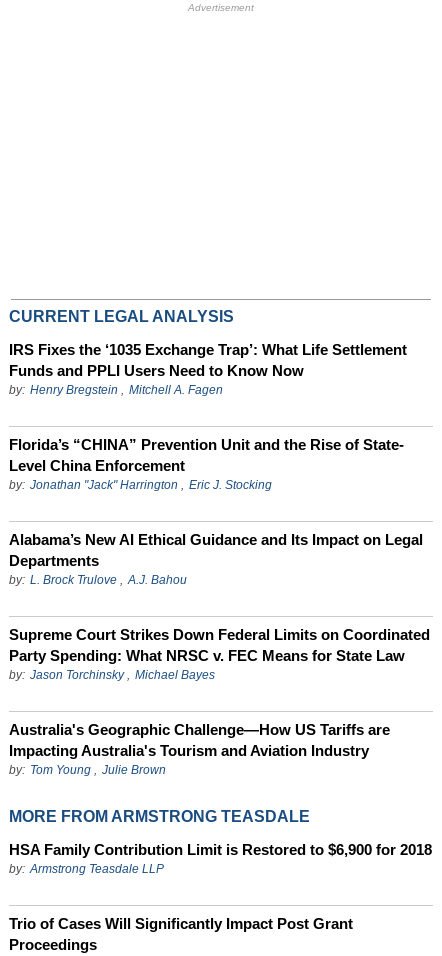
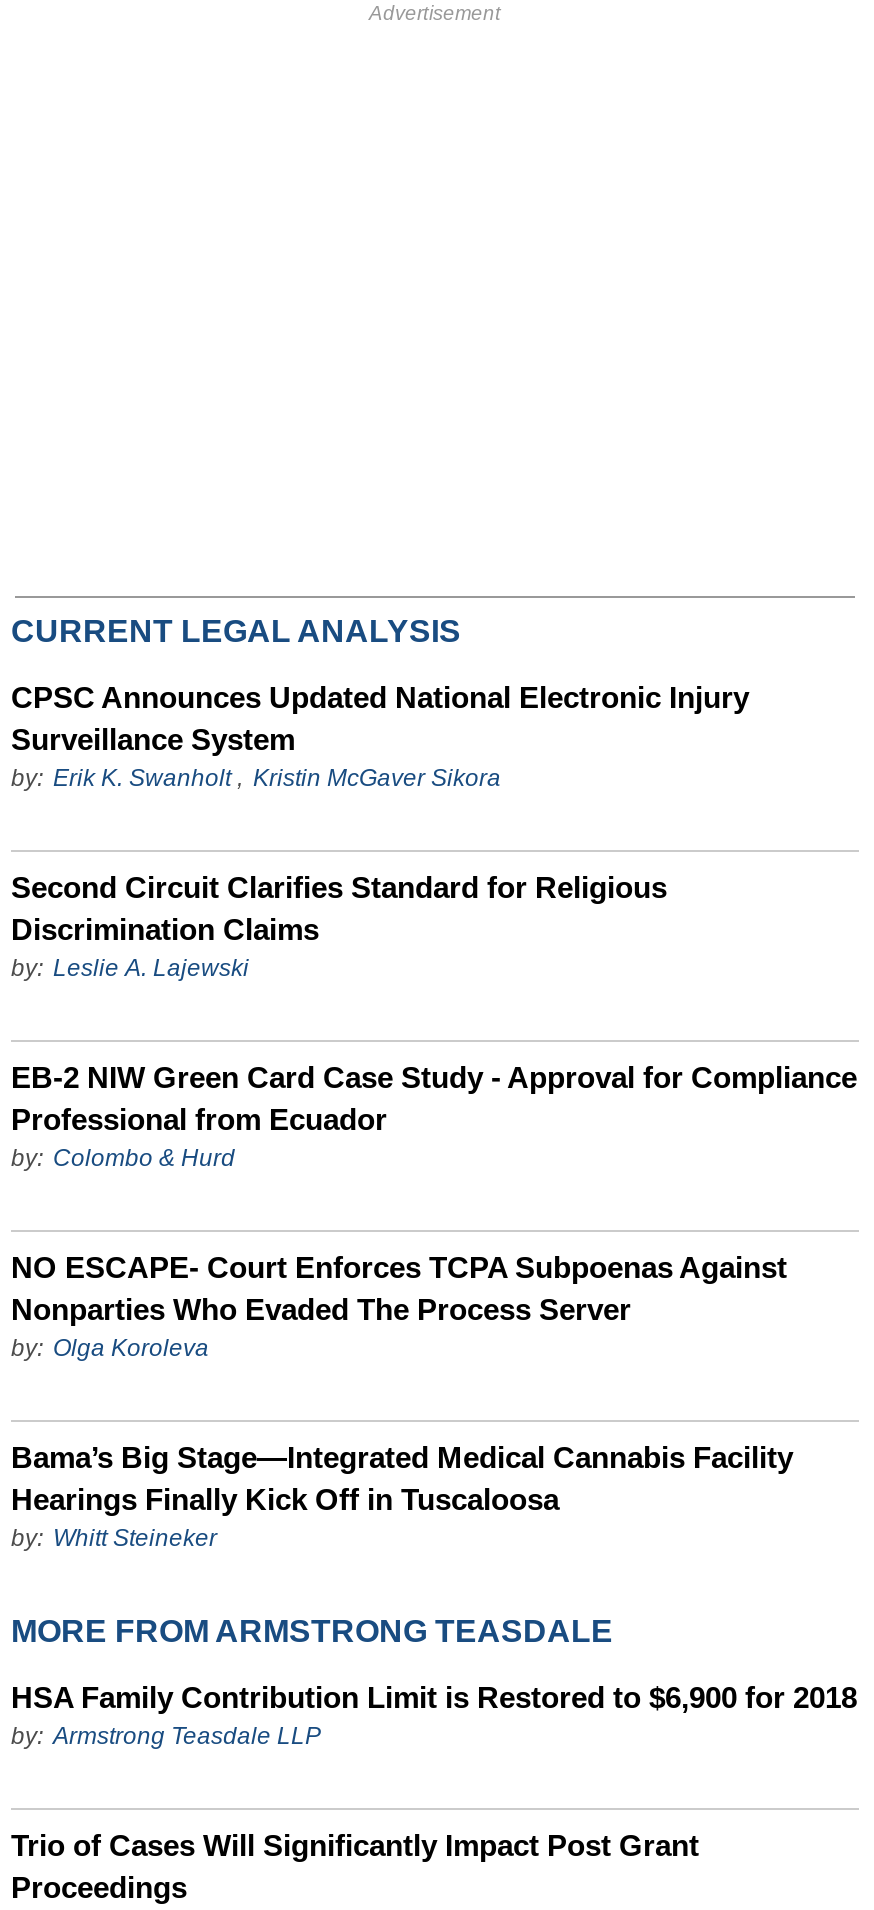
[9,341,407,397] IRS Fixes the ‘1035 Exchange Trap’: What Life Settlement | Funds and PPLI Users Need to Know Now | by: Henry Bregstein, Mitchell A. Fagen -> [11,680,749,792] CPSC Announces Updated National Electronic Injury | Surveillance System | by: Erik K. Swanholt, Kristin McGaver Sikora
[9,436,404,492] Florida’s “CHINA” Prevention Unit and the Rise of State- | Level China Enforcement | by: Jonathan "Jack" Harrington, Eric J. Stocking -> [11,870,667,982] Second Circuit Clarifies Standard for Religious | Discrimination Claims | by: Leslie A. Lajewski
[9,531,423,587] Alabama’s New AI Ethical Guidance and Its Impact on Legal | Departments | by: L. Brock Trulove, A.J. Bahou -> [11,1060,857,1172] EB-2 NIW Green Card Case Study - Approval for Compliance | Professional from Ecuador | by: Colombo & Hurd
[9,626,430,682] Supreme Court Strikes Down Federal Limits on Coordinated | Party Spending: What NRSC v. FEC Means for State Law | by: Jason Torchinsky, Michael Bayes -> [11,1250,787,1362] NO ESCAPE- Court Enforces TCPA Subpoenas Against | Nonparties Who Evaded The Process Server | by: Olga Koroleva
[9,721,390,777] Australia's Geographic Challenge—How US Tariffs are | Impacting Australia's Tourism and Aviation Industry | by: Tom Young, Julie Brown -> [11,1440,793,1552] Bama’s Big Stage—Integrated Medical Cannabis Facility | Hearings Finally Kick Off in Tuscaloosa | by: Whitt Steineker

